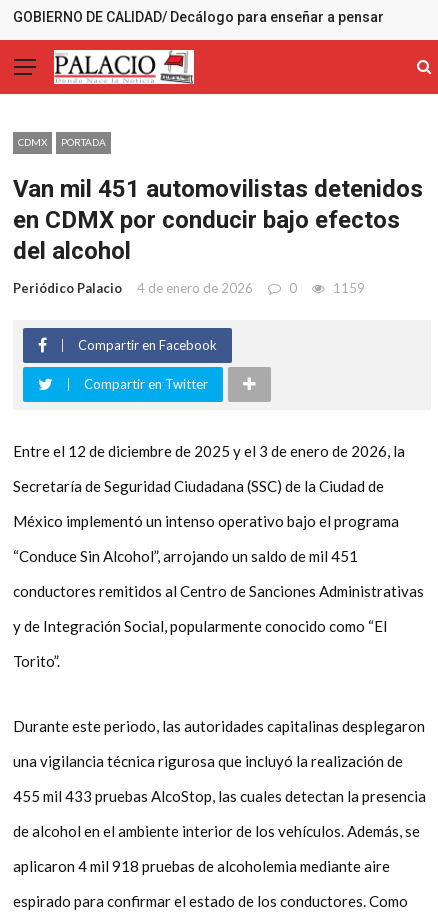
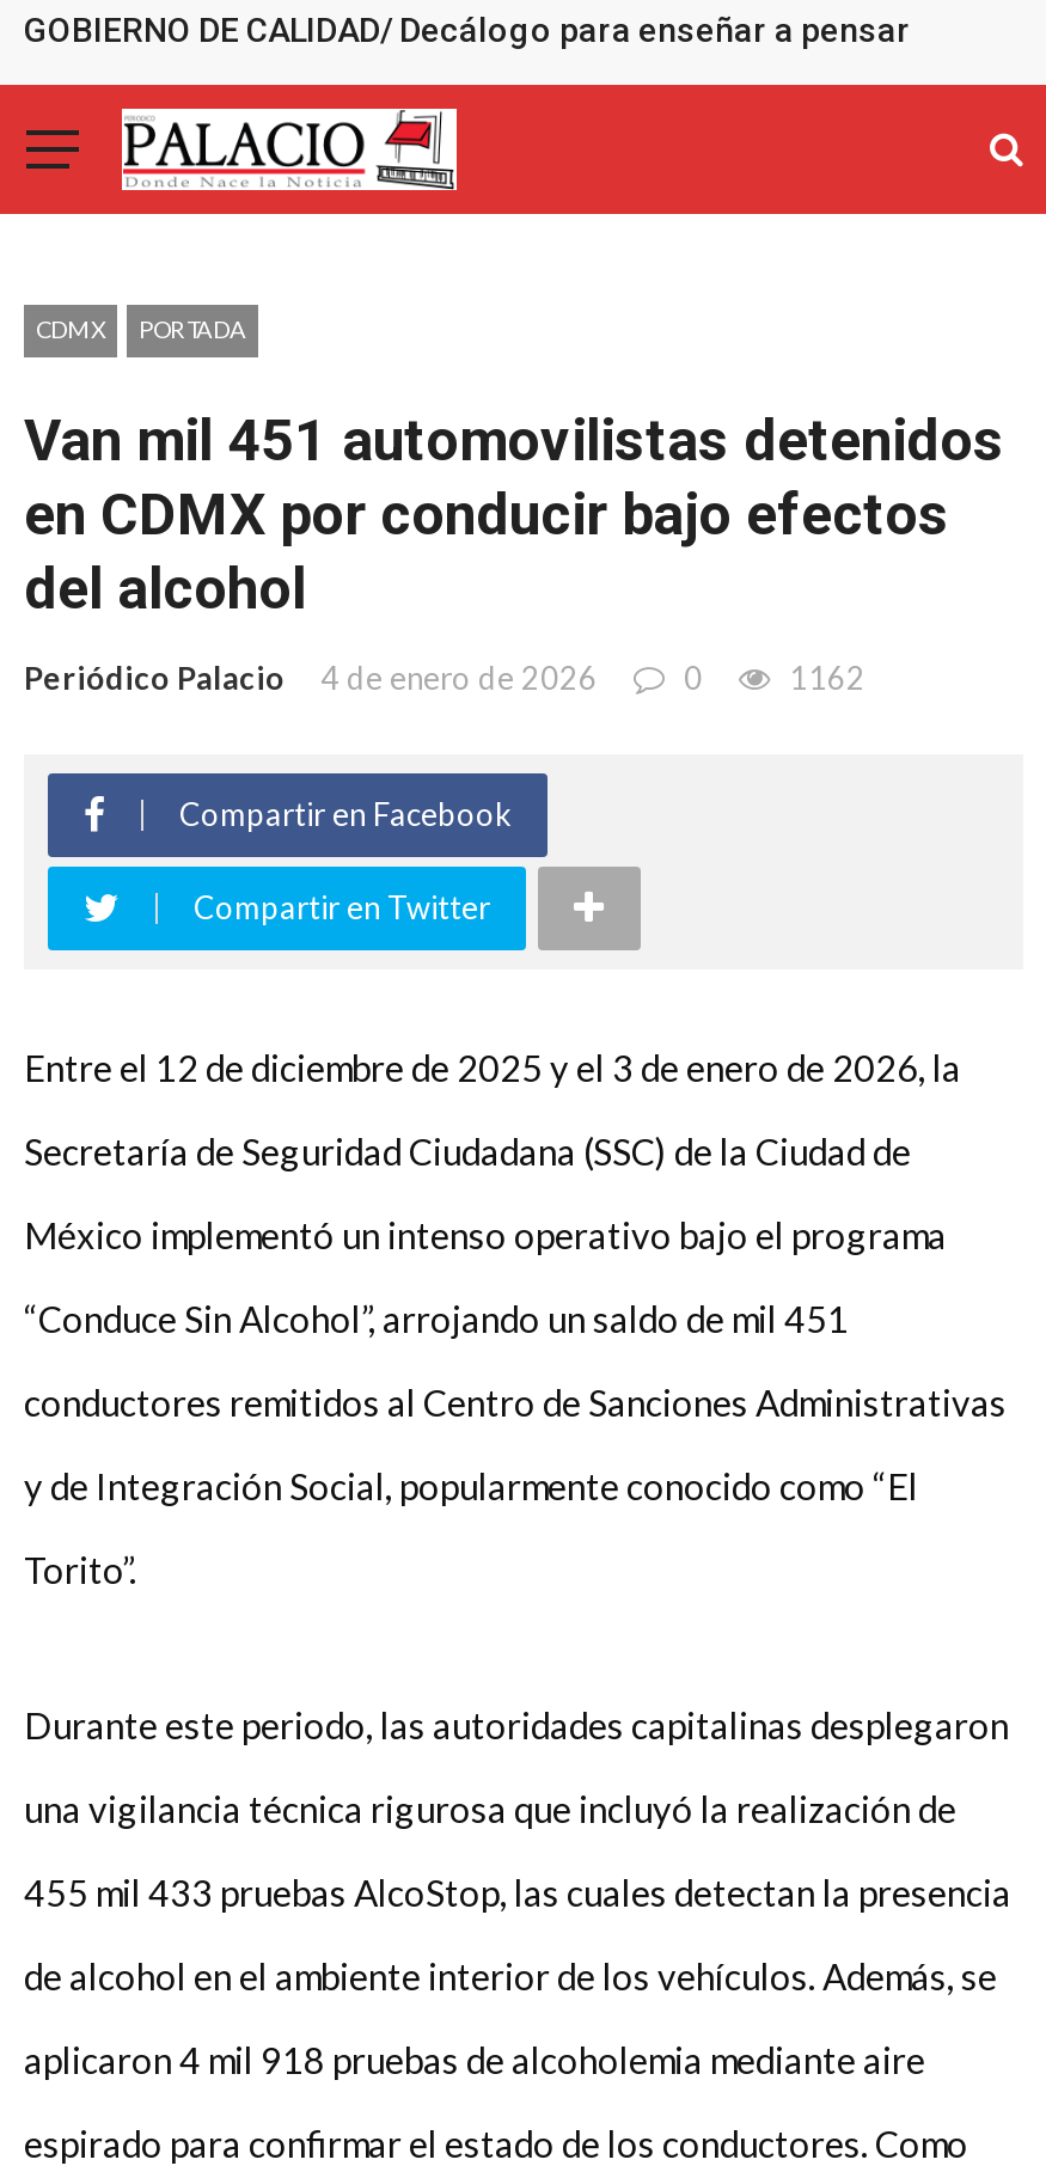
[333,280,365,296] 1159 -> [789,659,865,697] 1162

